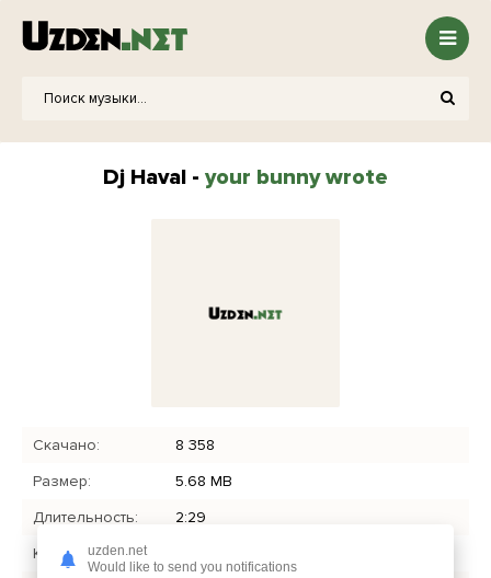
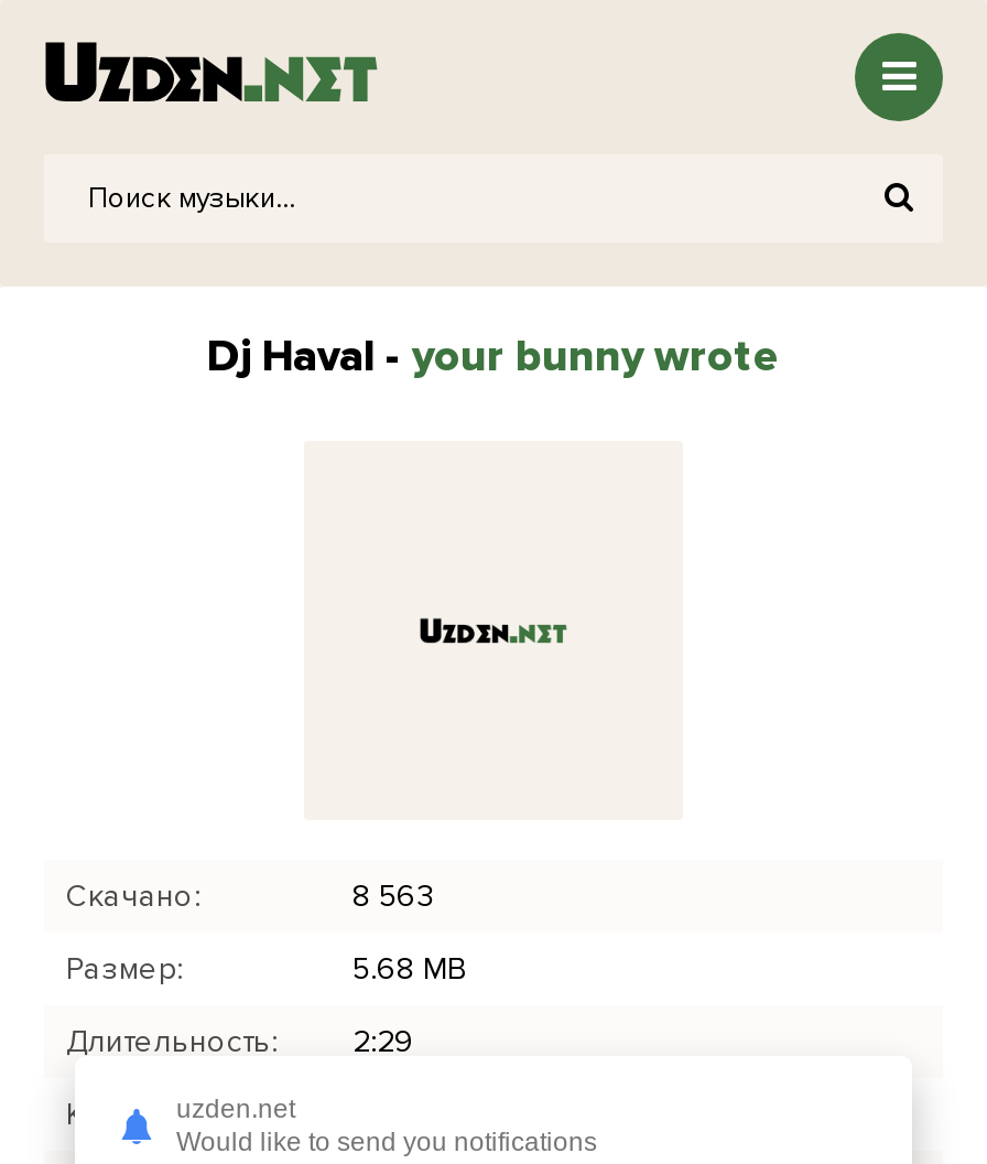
[175,436,215,454] 8 358 -> [352,877,434,915] 8 563

